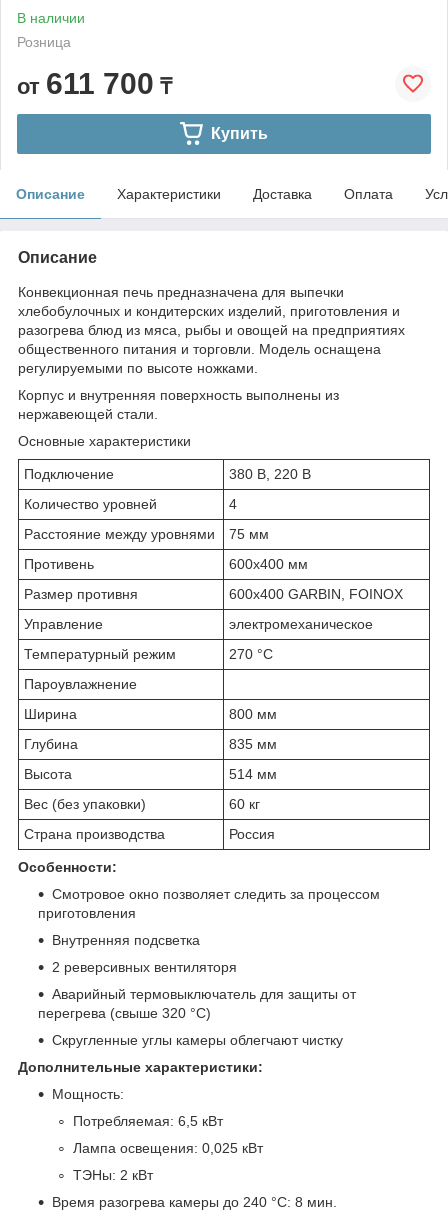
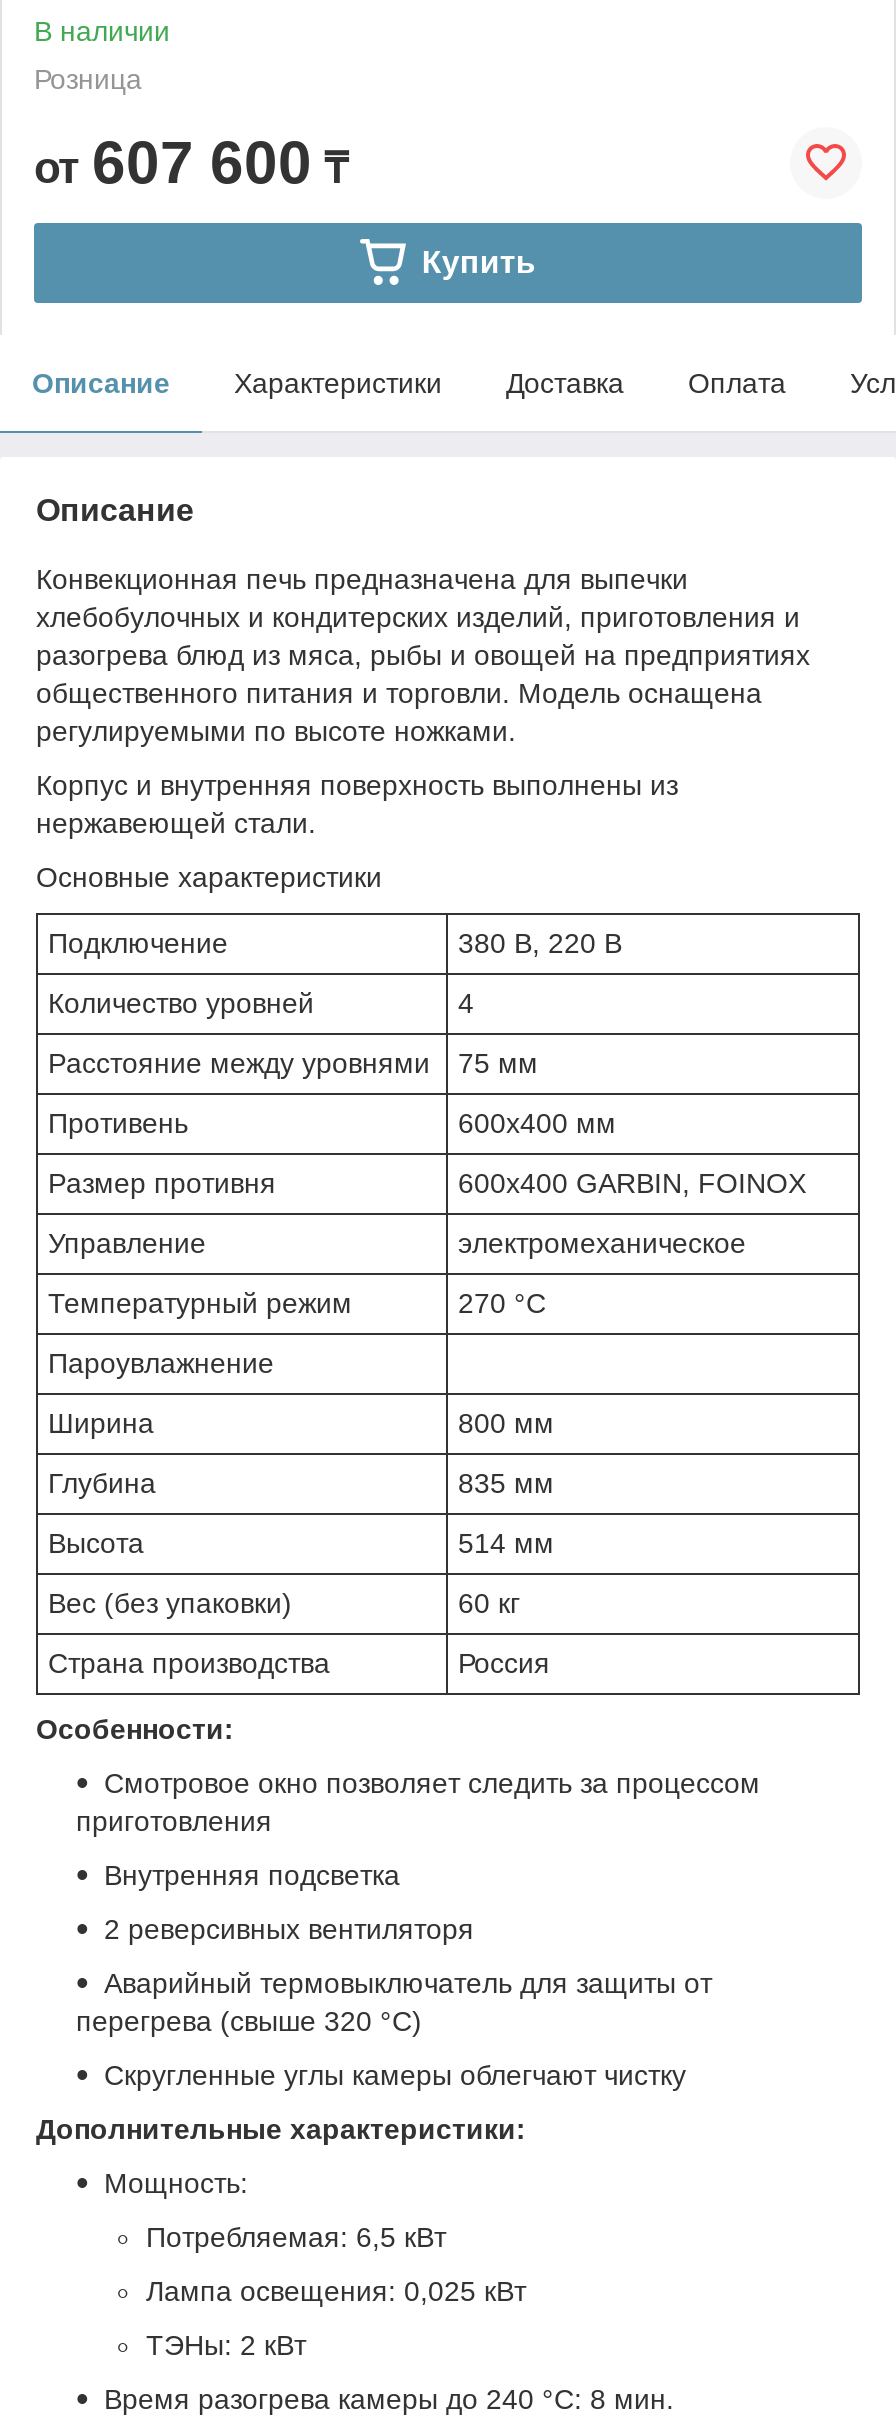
[17,67,172,100] от 611 700 ₸ -> [34,129,348,195] от 607 600 ₸

